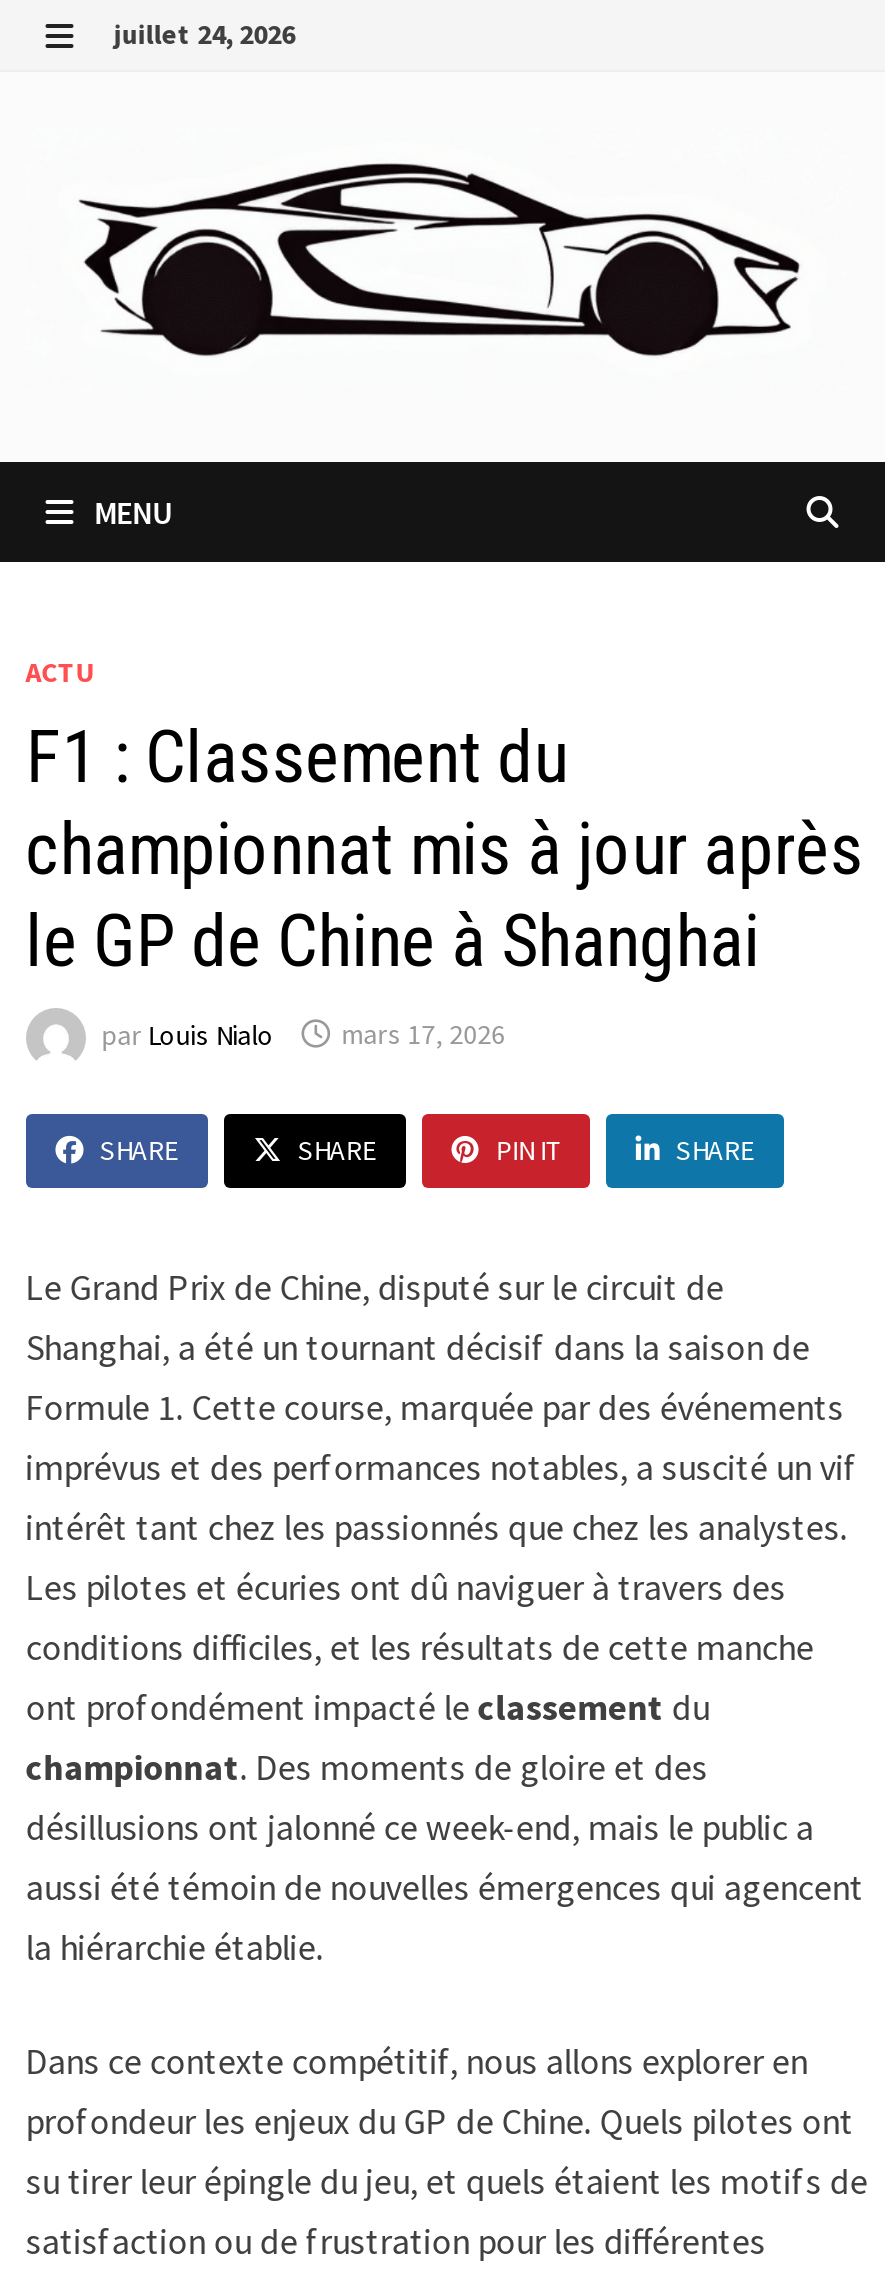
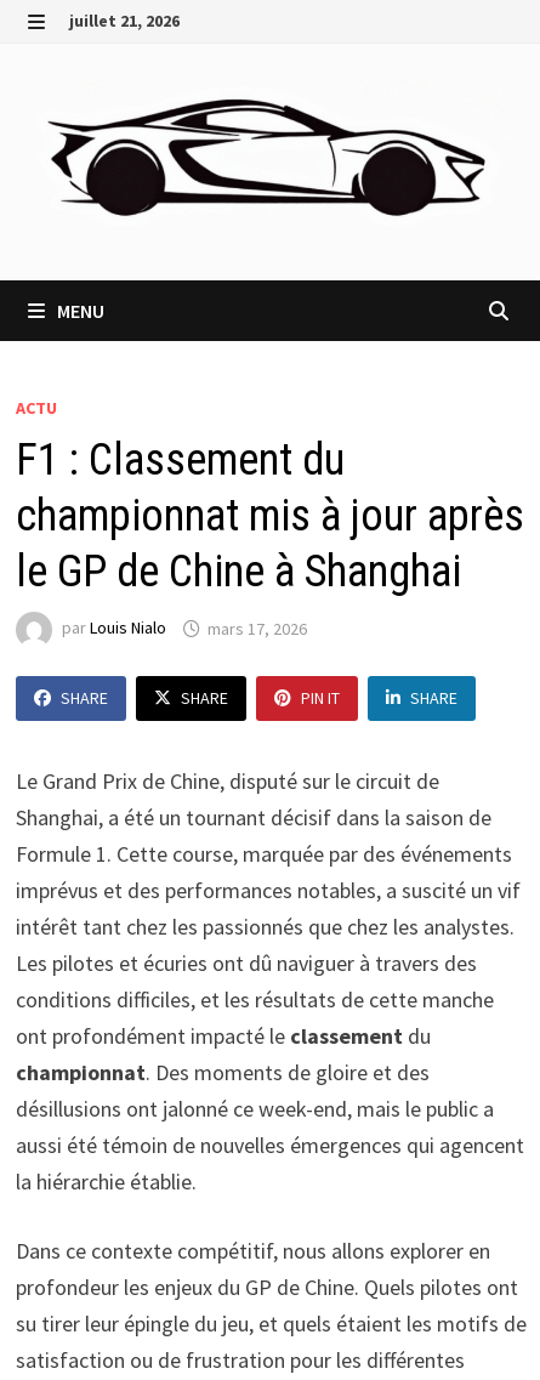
[114,16,296,52] juillet 24, 2026 -> [69,10,179,32] juillet 21, 2026

